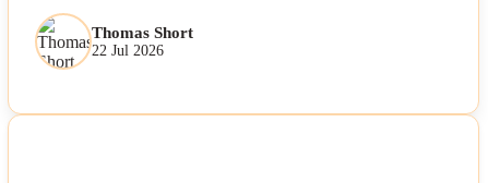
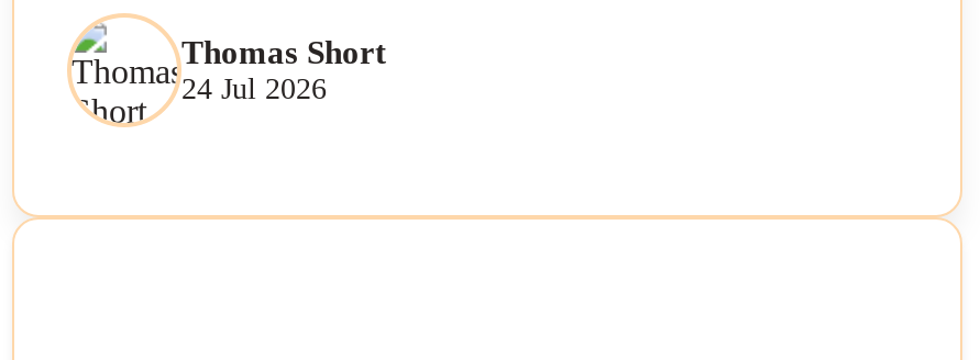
[92,42,164,59] 22 Jul 2026 -> [181,72,327,105] 24 Jul 2026

